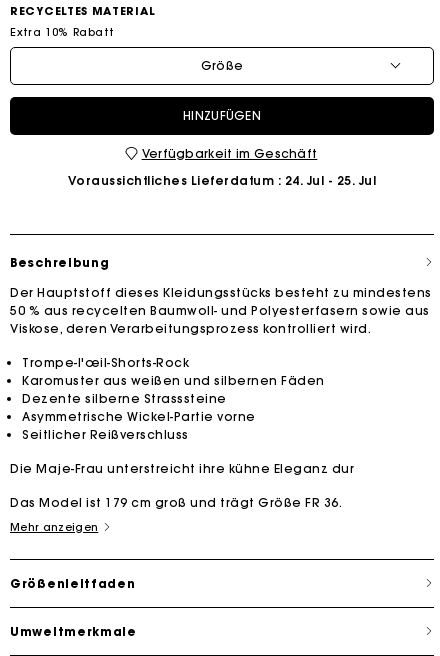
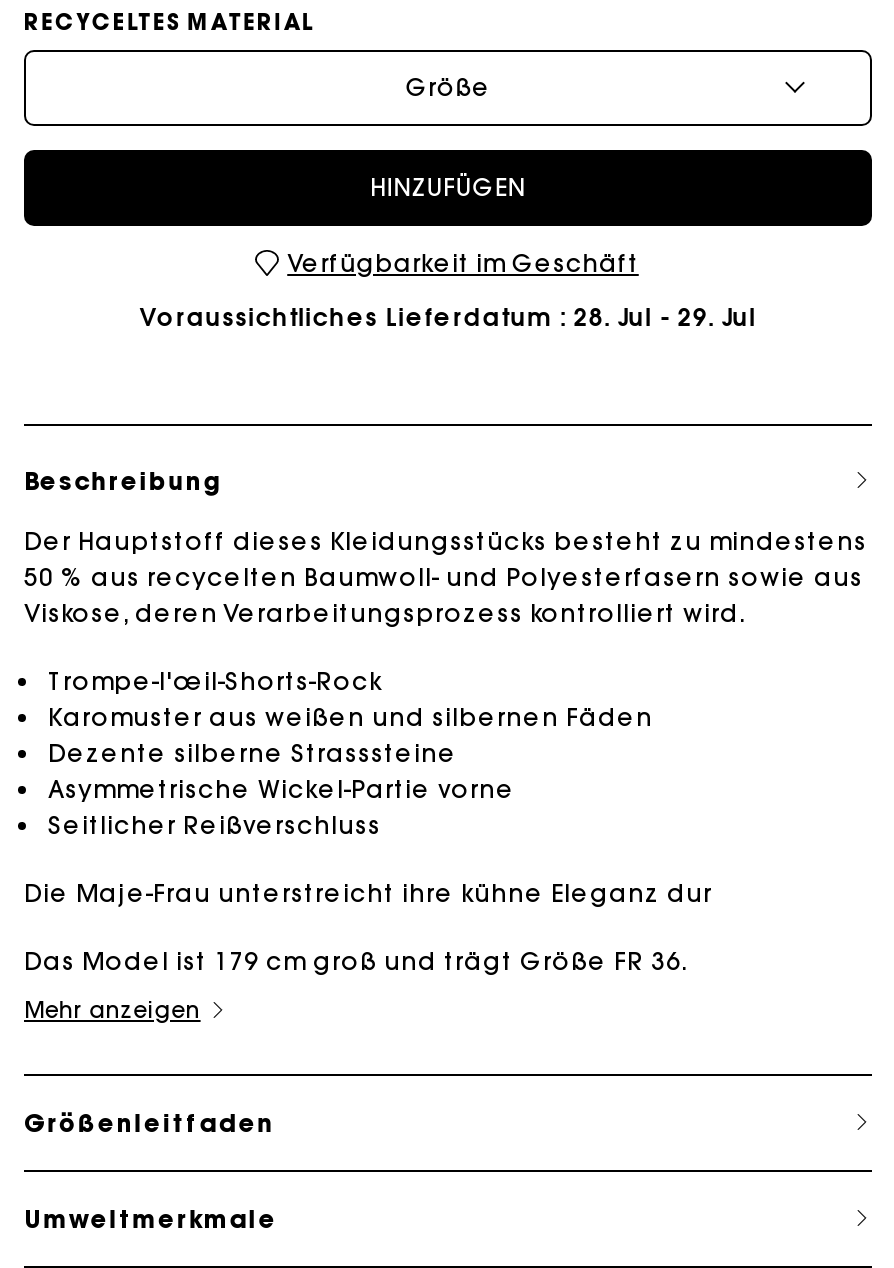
[10,25,113,39] Extra 10% Rabatt -> none
[68,173,376,188] Voraussichtliches Lieferdatum: 24. Jul - 25. Jul -> [140,301,756,331] Voraussichtliches Lieferdatum: 28. Jul - 29. Jul

